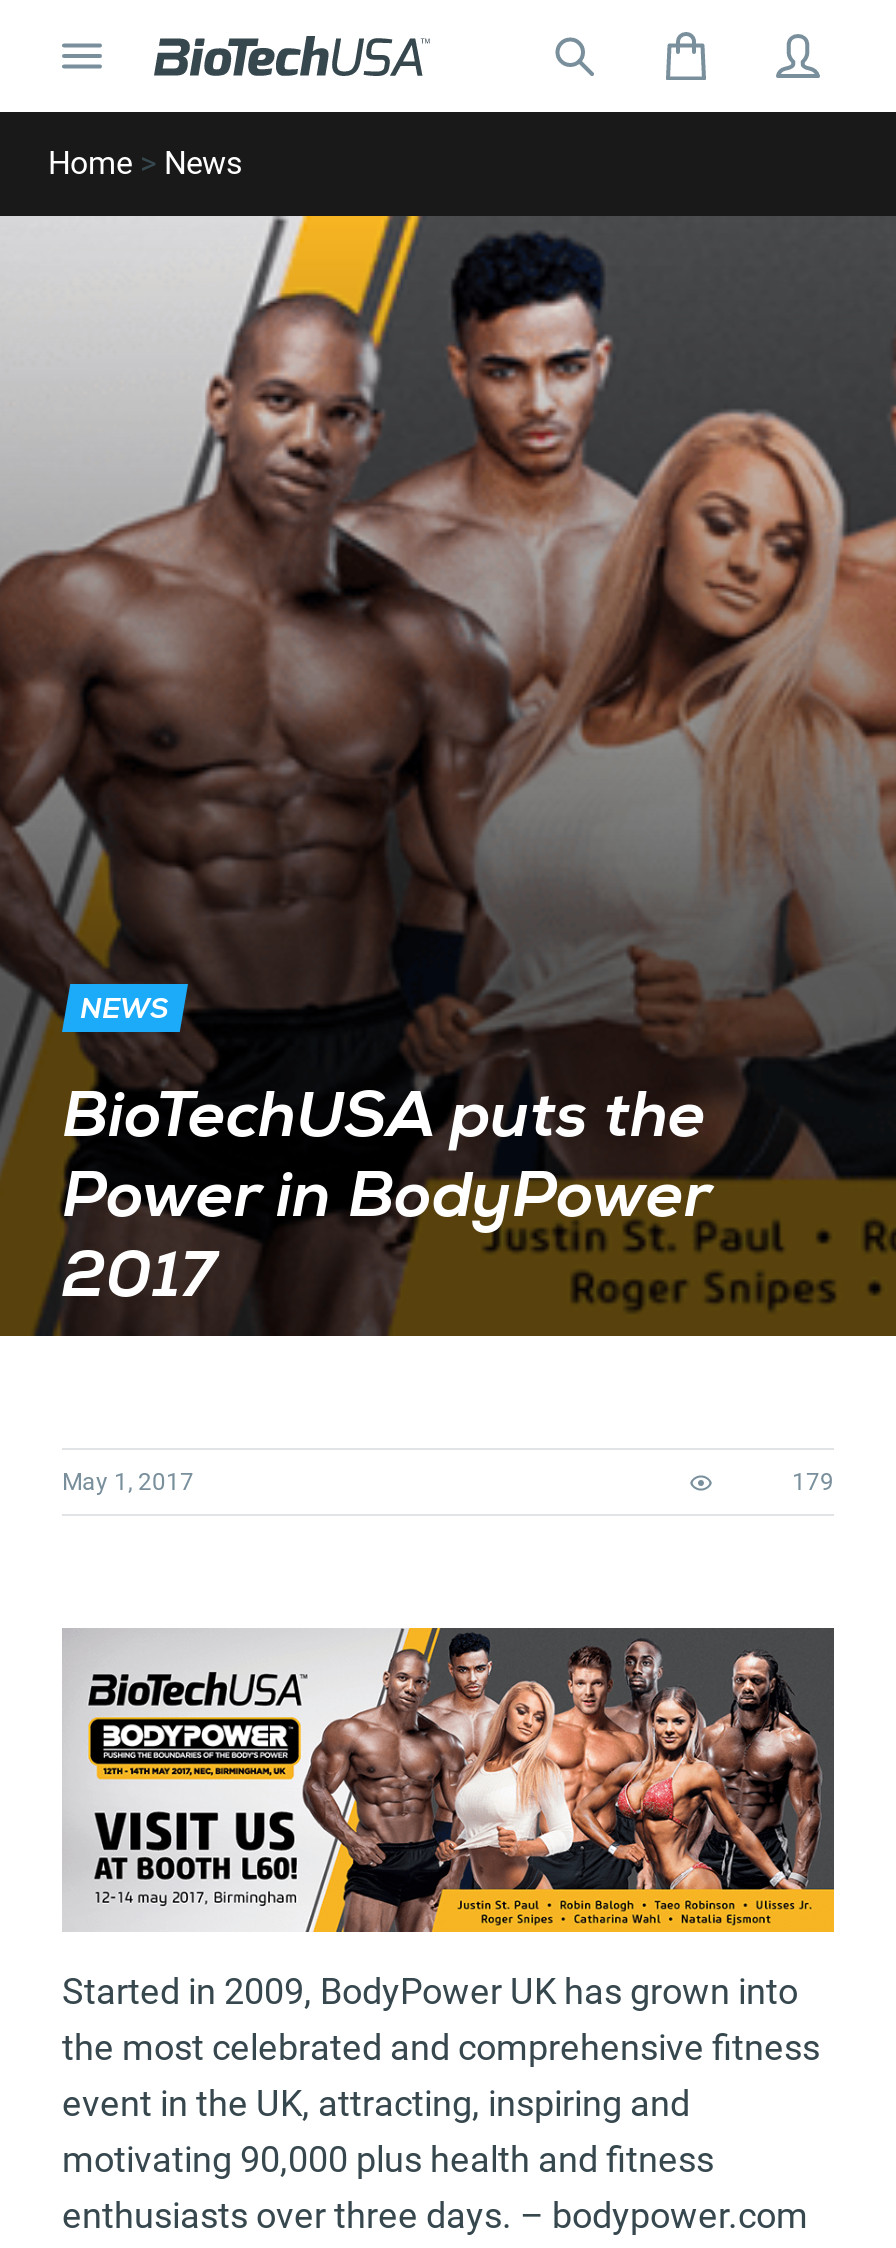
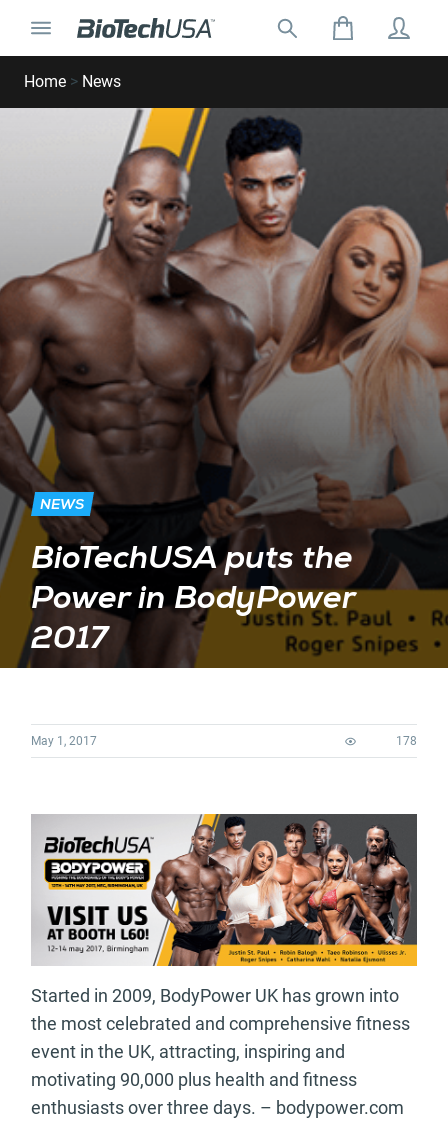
[792,1468,834,1496] 179 -> [396,734,417,748] 178

